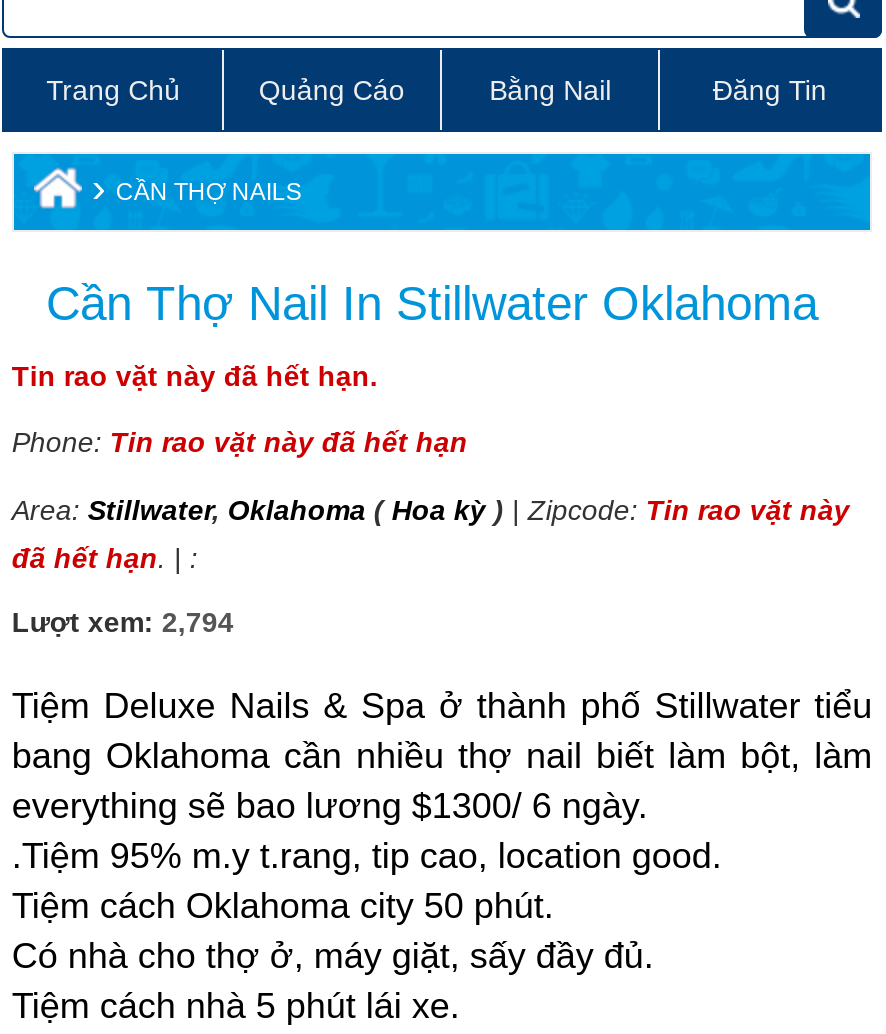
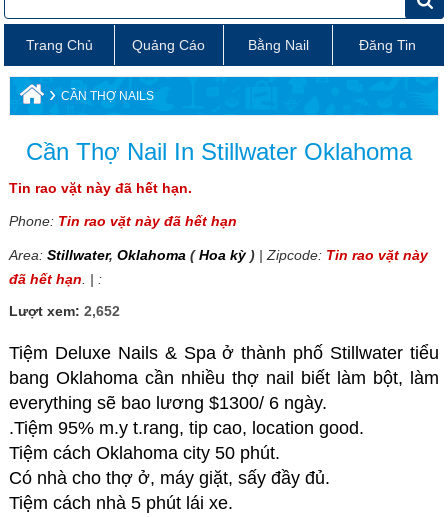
[12,606,234,638] Lượt xem: 2,794 -> [9,303,120,319] Lượt xem: 2,652

